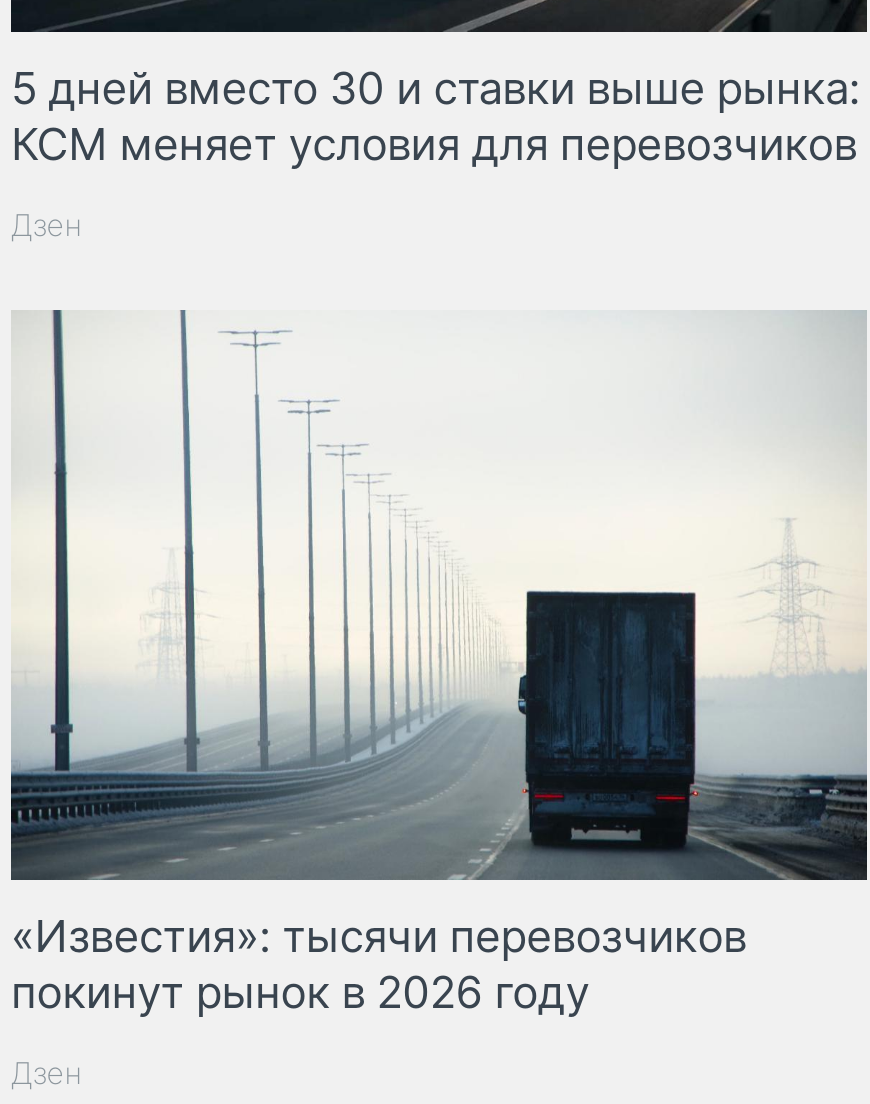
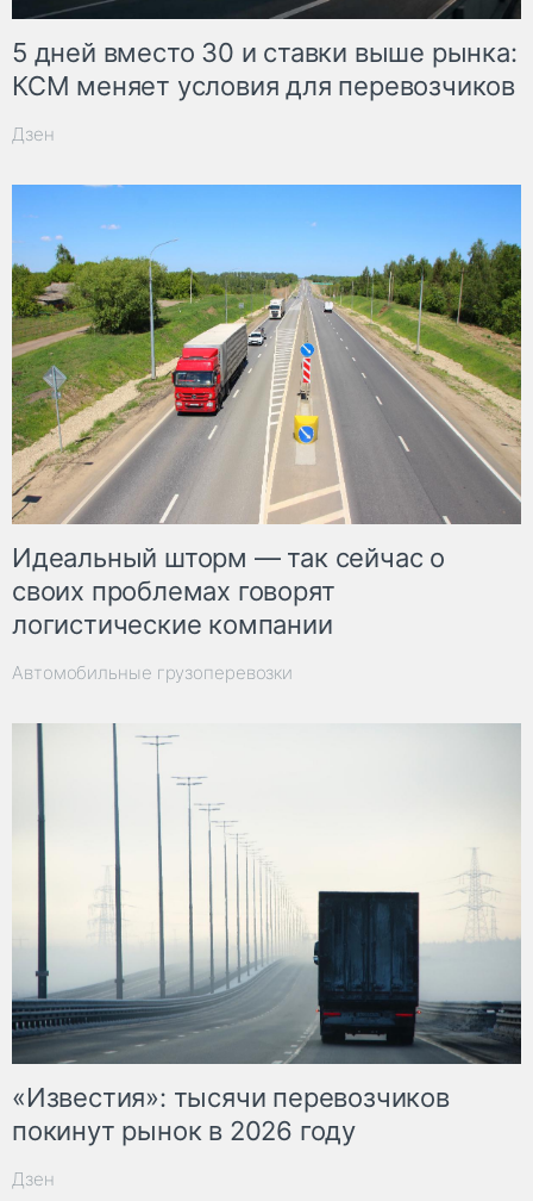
none -> [11,183,522,684] [image] | Идеальный шторм — так сейчас о | своих проблемах говорят | логистические компании | Автомобильные грузоперевозки

